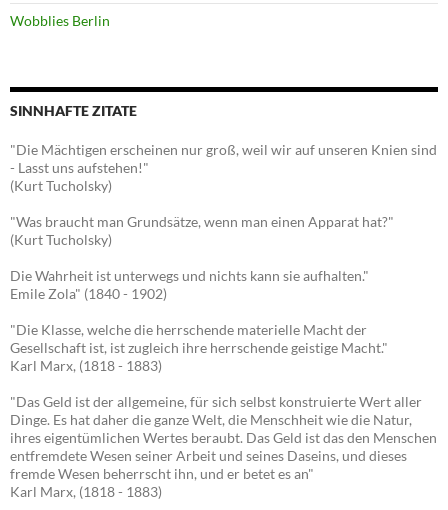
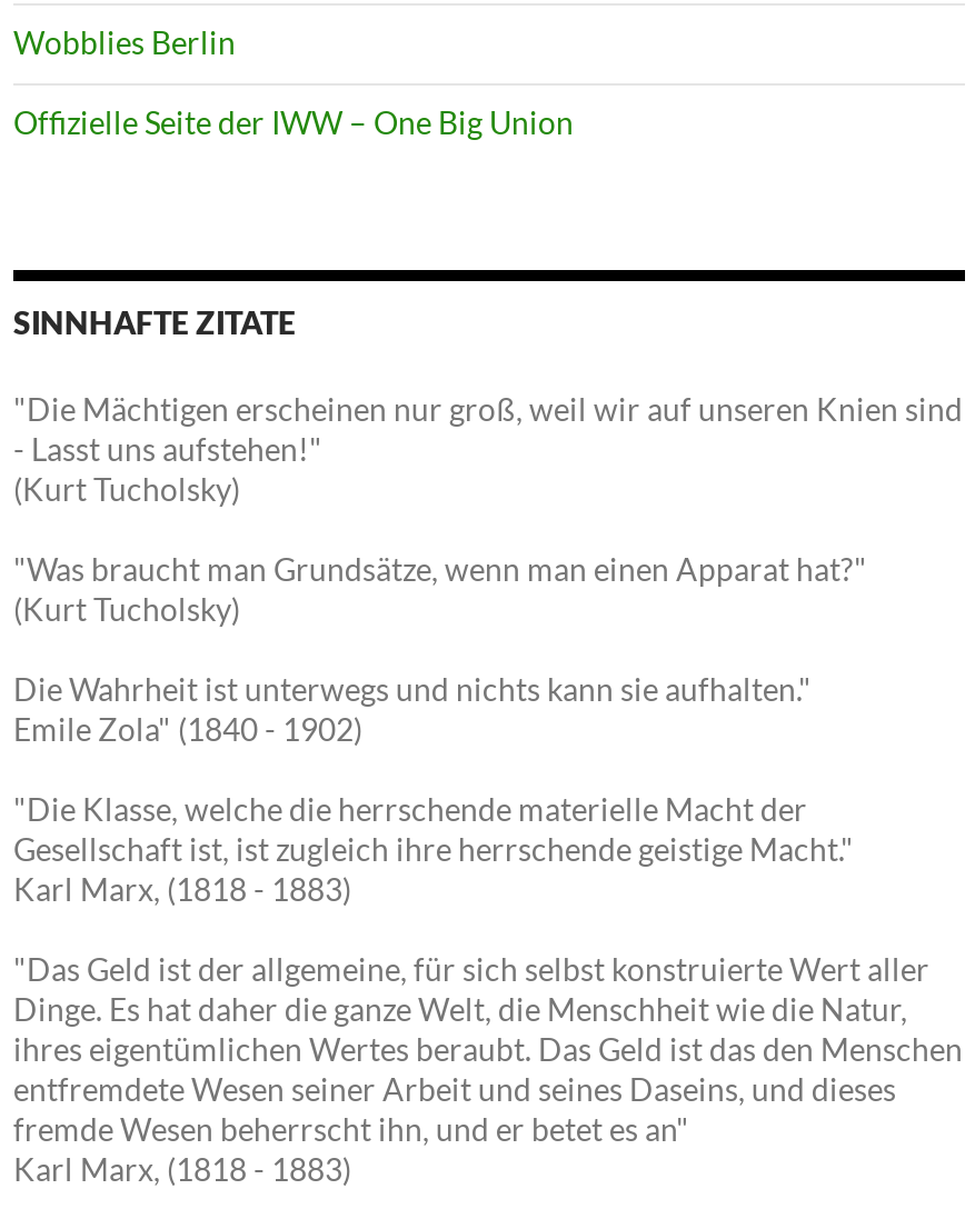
none -> [13,104,574,142] Offizielle Seite der IWW – One Big Union

